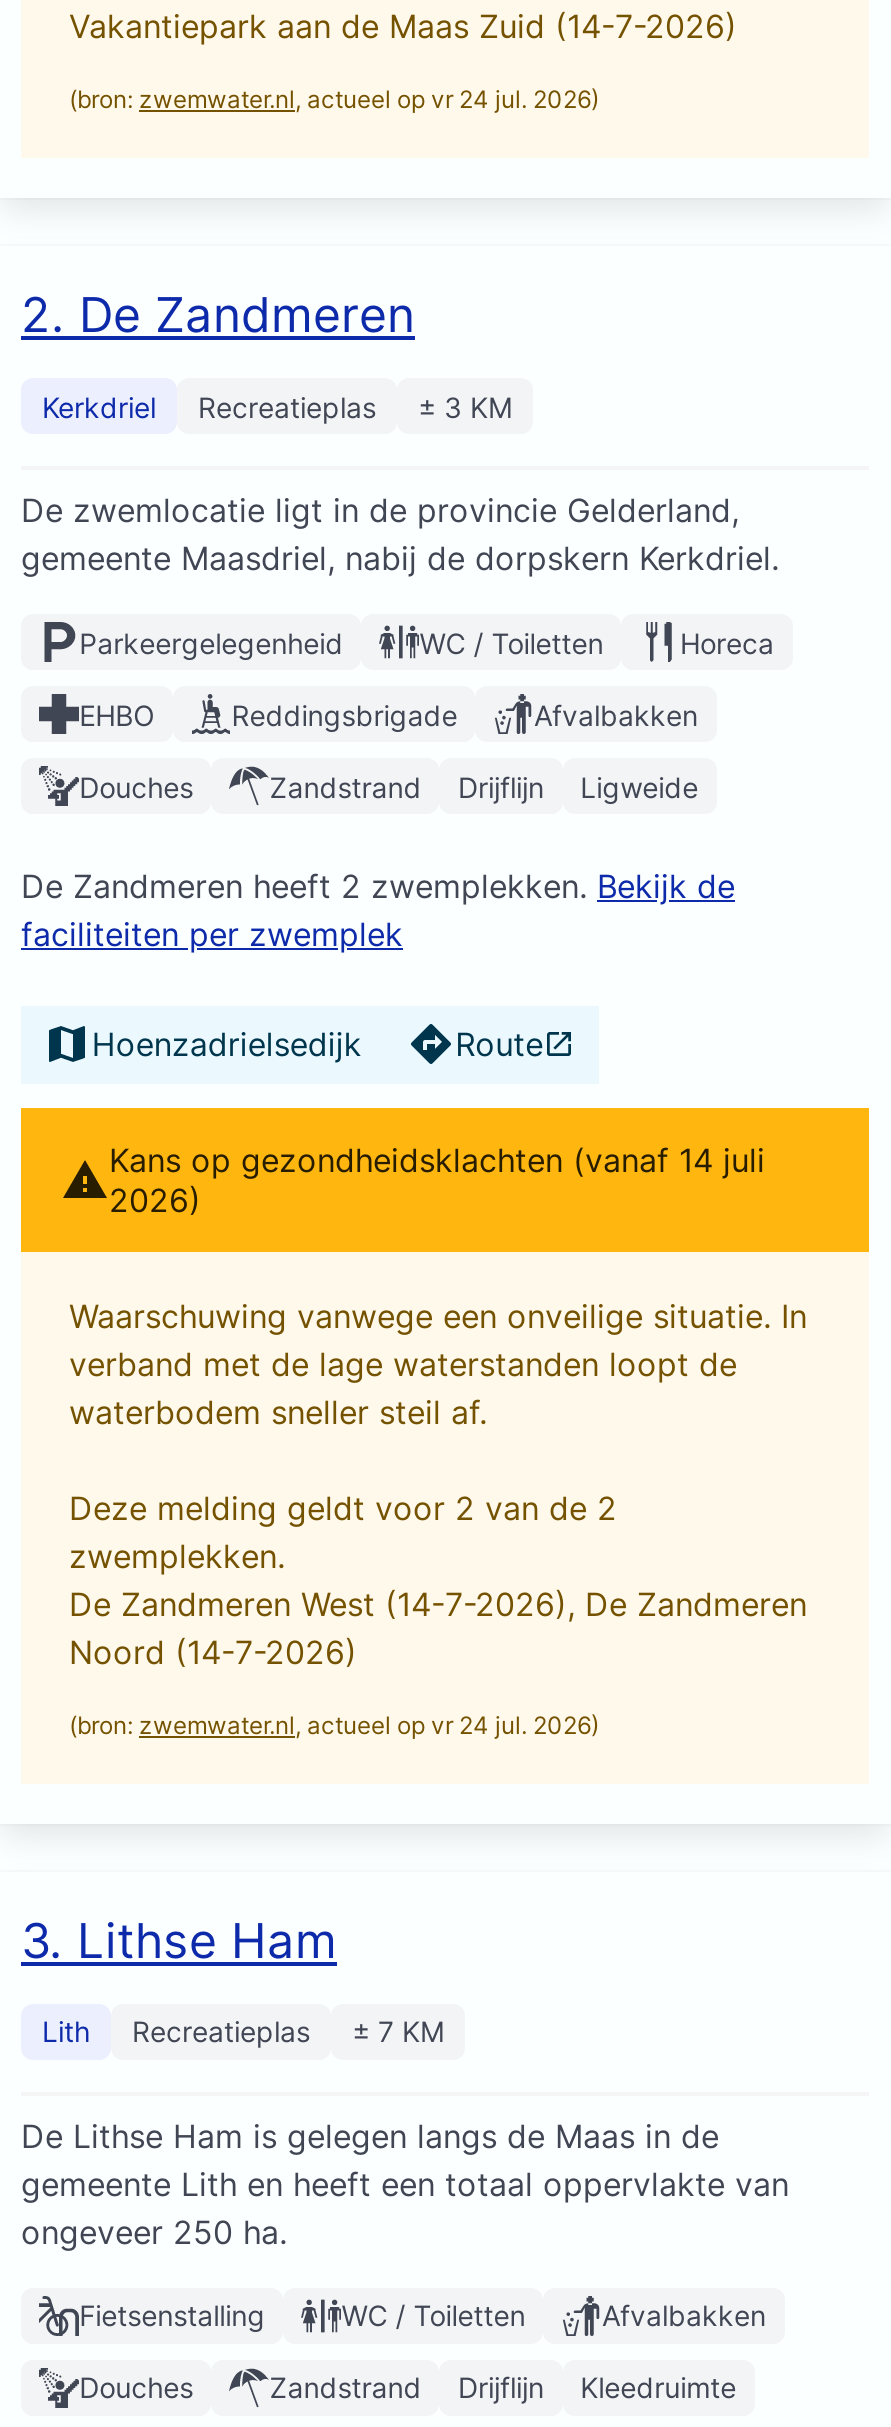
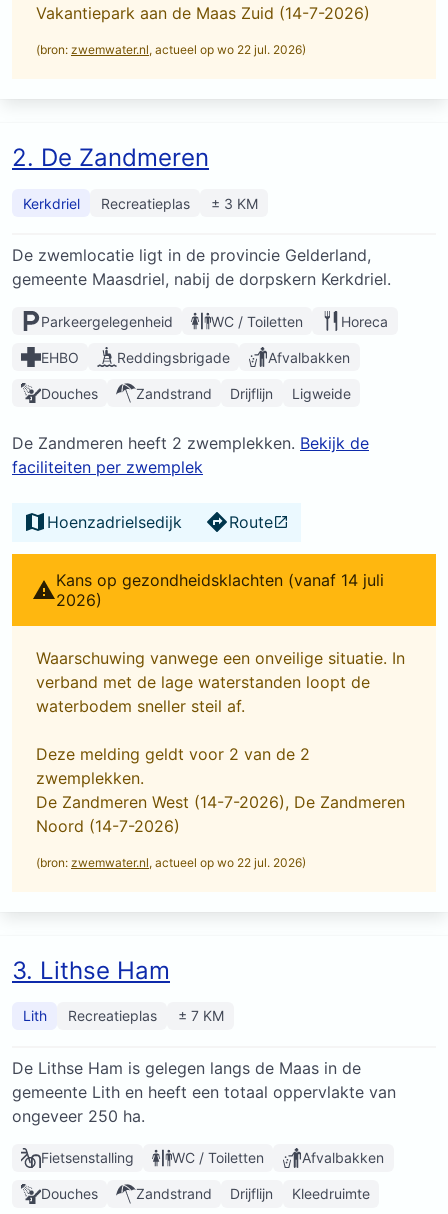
[69,84,599,114] (bron: zwemwater.nl, actueel op vr 24 jul. 2026) -> [36,42,306,57] (bron: zwemwater.nl, actueel op wo 22 jul. 2026)
[69,1710,599,1740] (bron: zwemwater.nl, actueel op vr 24 jul. 2026) -> [36,855,306,870] (bron: zwemwater.nl, actueel op wo 22 jul. 2026)

